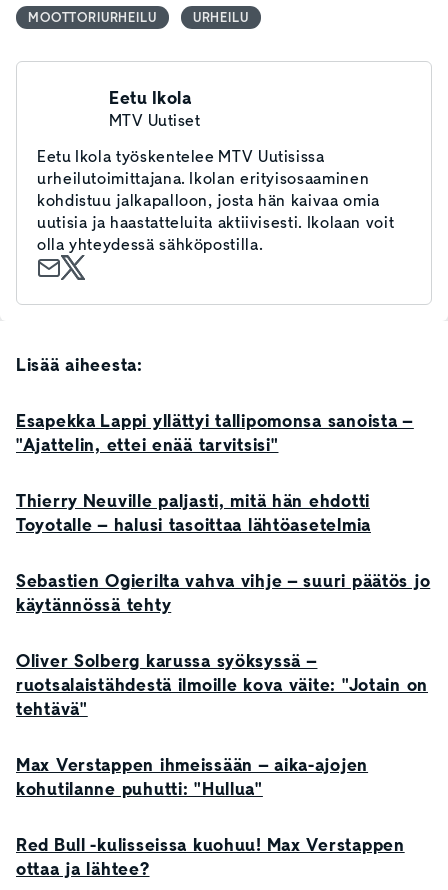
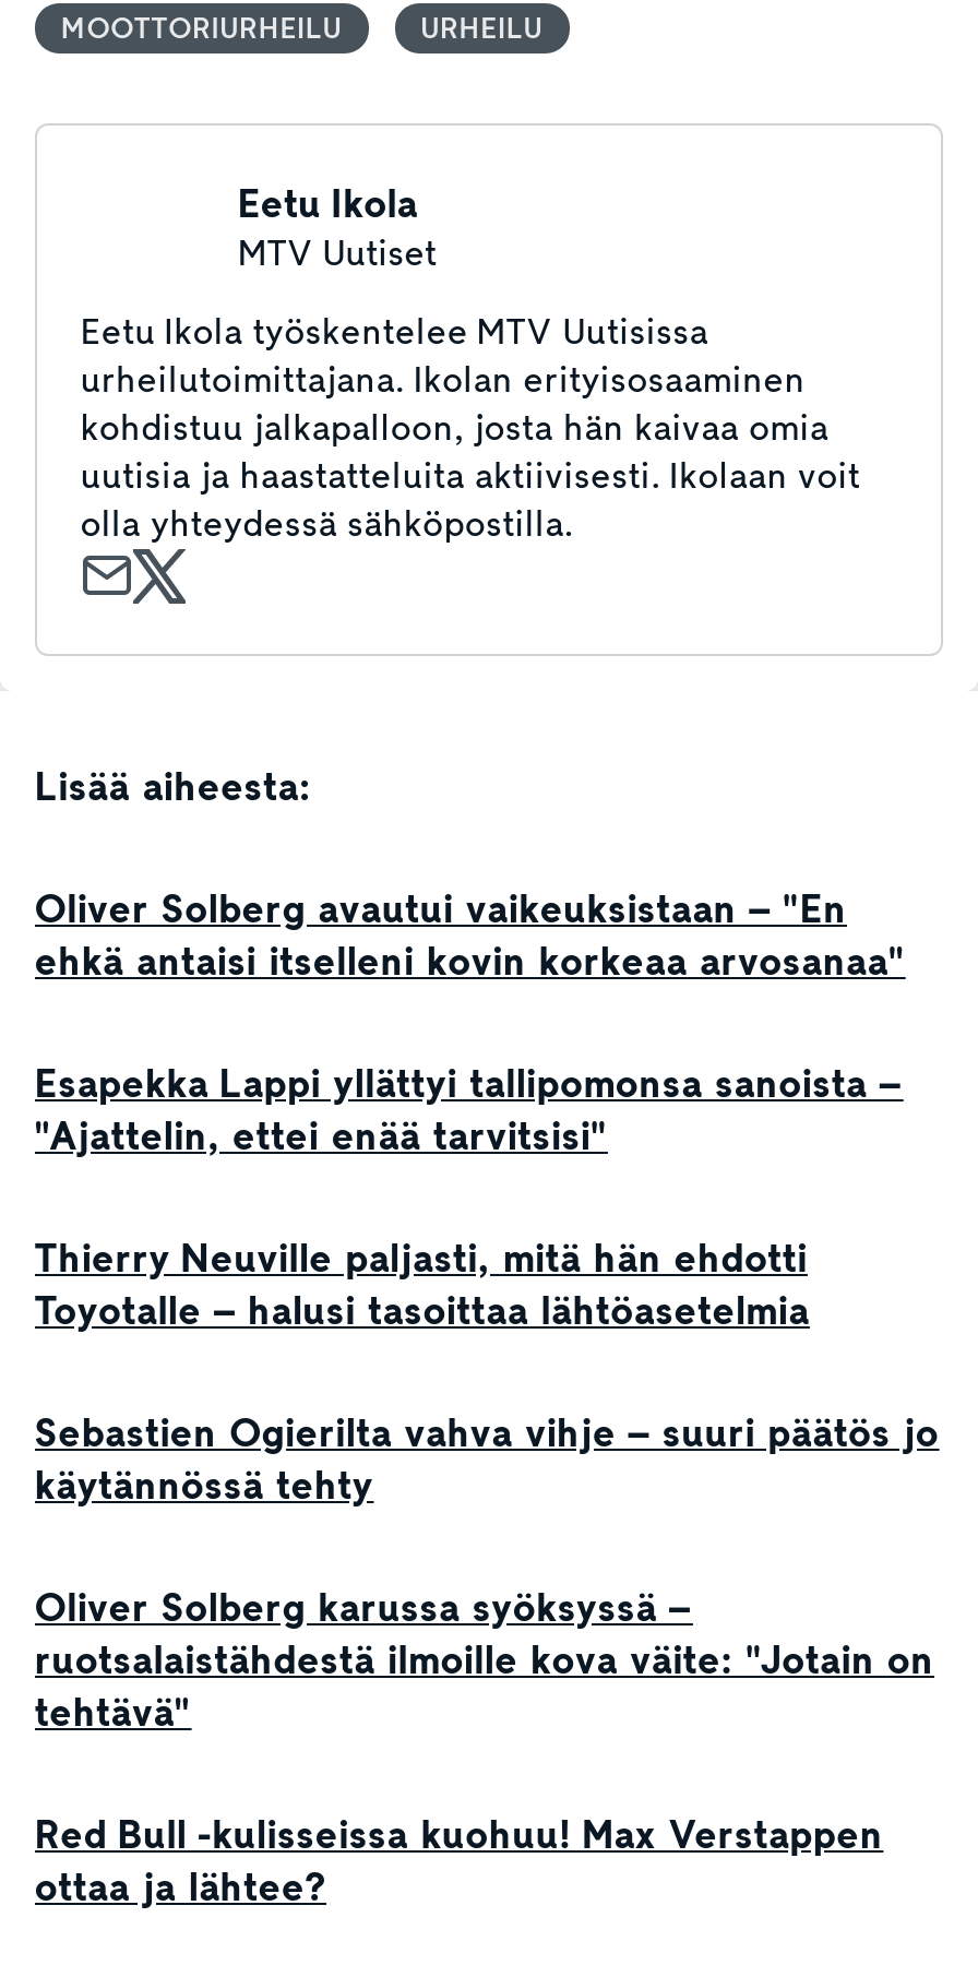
none -> [35,884,906,989] Oliver Solberg avautui vaikeuksistaan – "En | ehkä antaisi itselleni kovin korkeaa arvosanaa"
moved [16,409,430,721] -> [35,1059,939,1740]: Esapekka Lappi yllättyi tallipomonsa sanoista – | "Ajattelin, ettei enää tarvitsisi" | Thierry Neuville paljasti, mitä hän ehdotti | ... | ruotsalaistähdestä ilmoille kova väite: "Jotain on | tehtävä"
[16,753,368,801] Max Verstappen ihmeissään – aika-ajojen | kohutilanne puhutti: "Hullua" -> none

